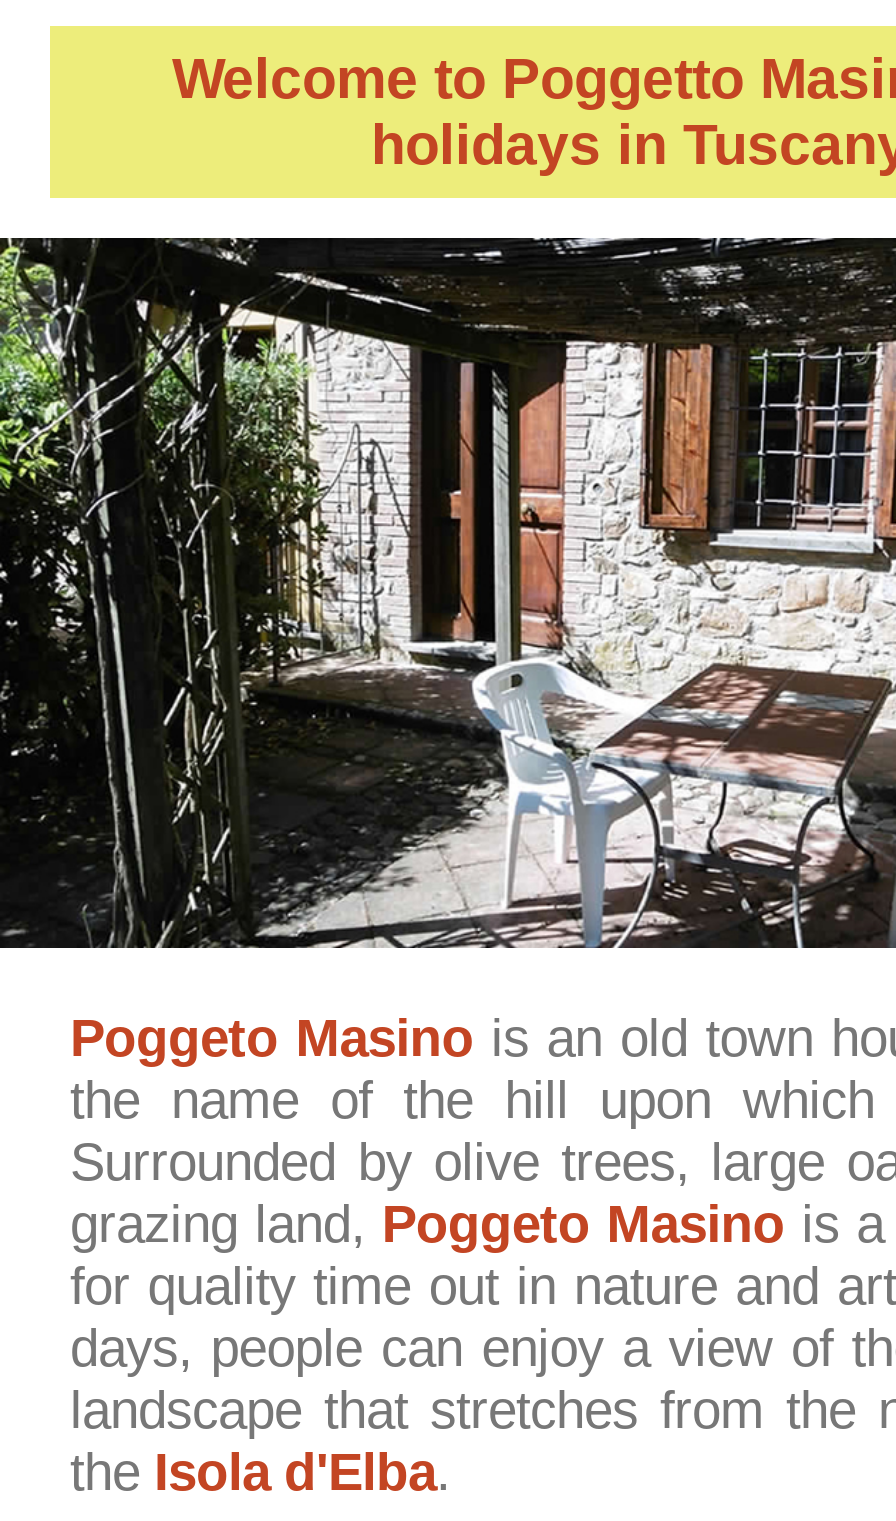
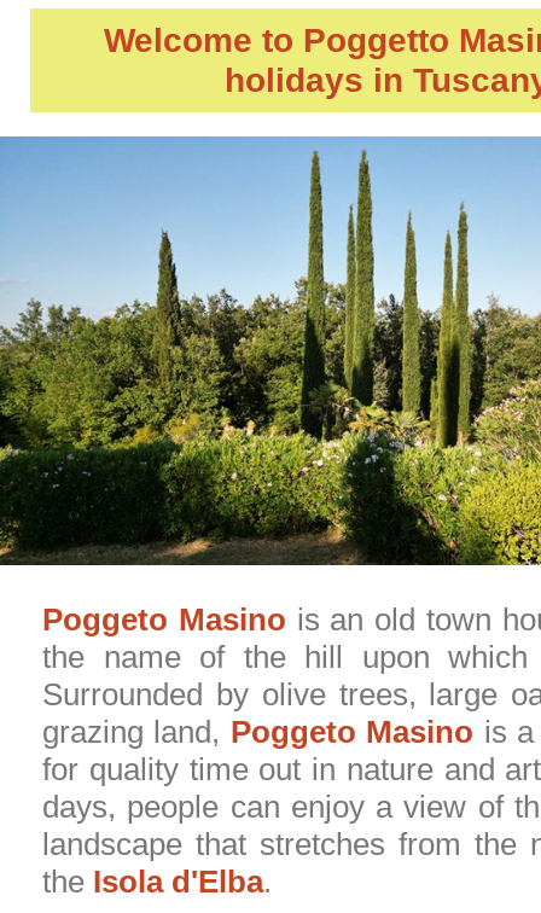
[6,236,890,950] [image] -> [4,135,537,566] [image]

